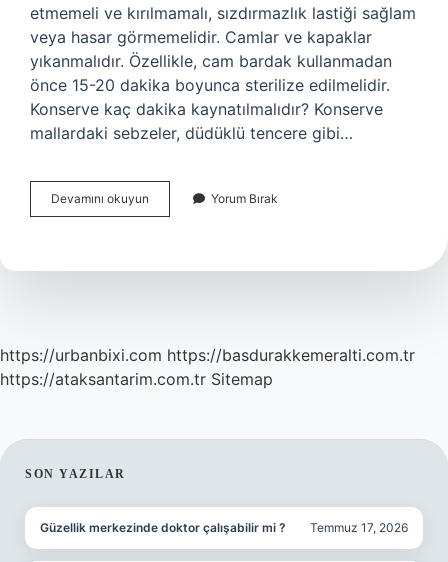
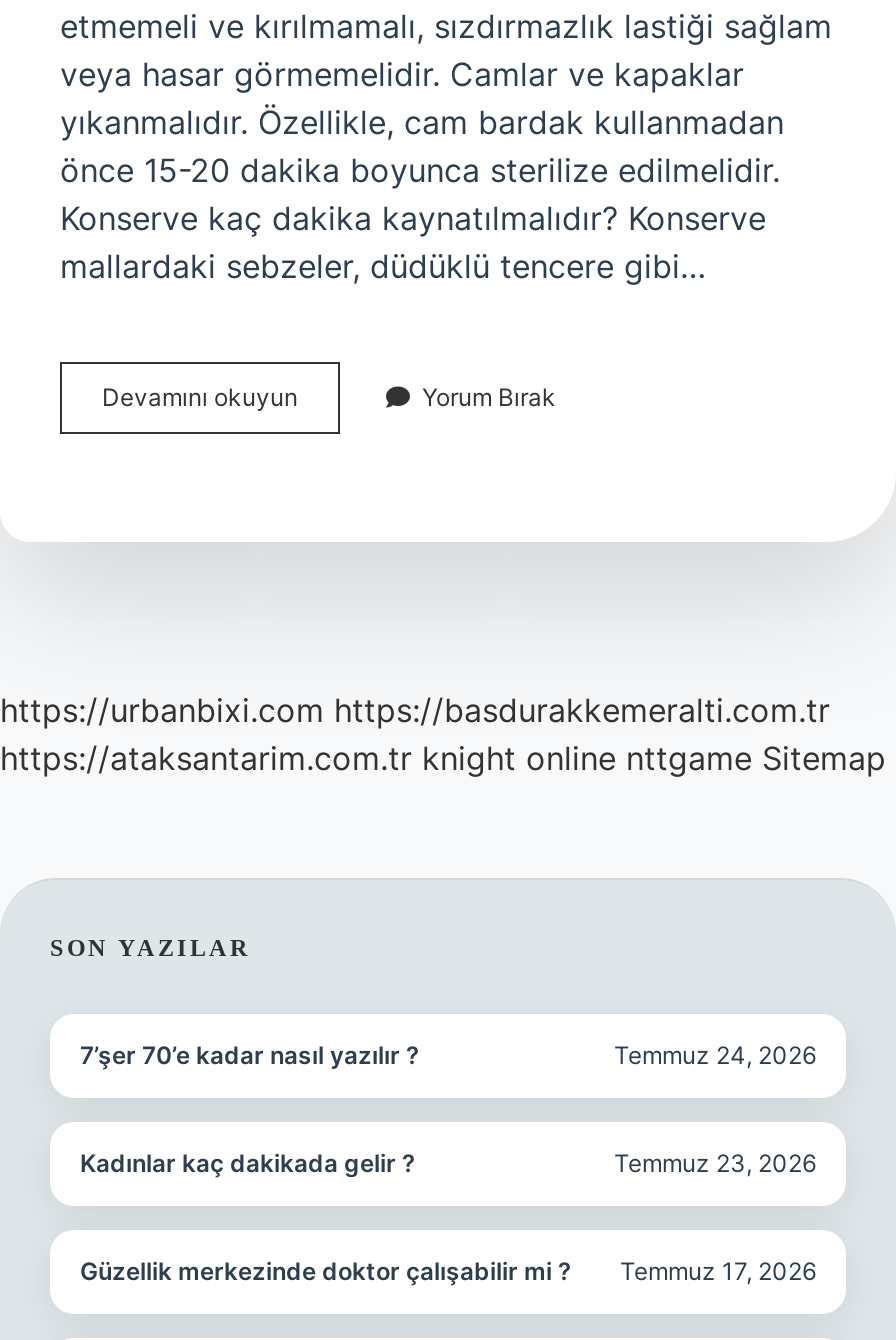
[0,369,273,389] https://ataksantarim.com.tr Sitemap -> [0,738,886,778] https://ataksantarim.com.tr knight online nttgame Sitemap
none -> [80,1040,816,1070] 7’şer 70’e kadar nasıl yazılır ? | Temmuz 24, 2026
none -> [80,1148,816,1178] Kadınlar kaç dakikada gelir ? | Temmuz 23, 2026

